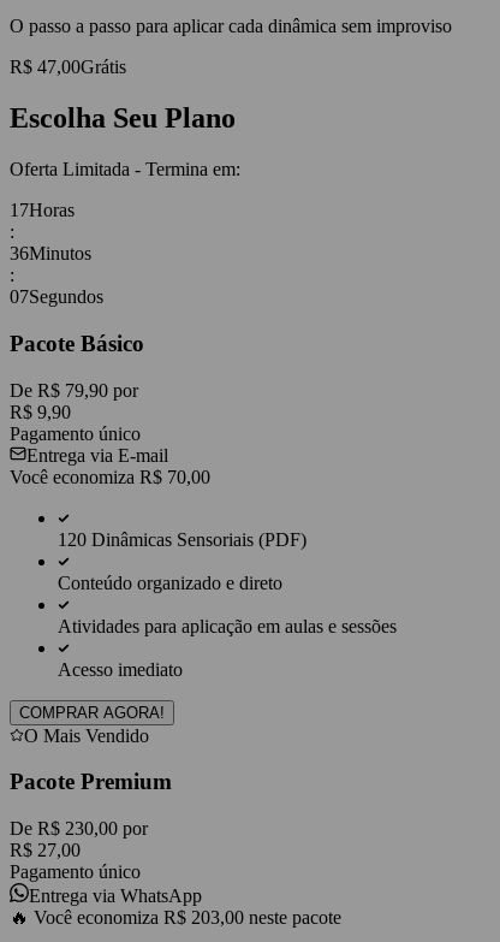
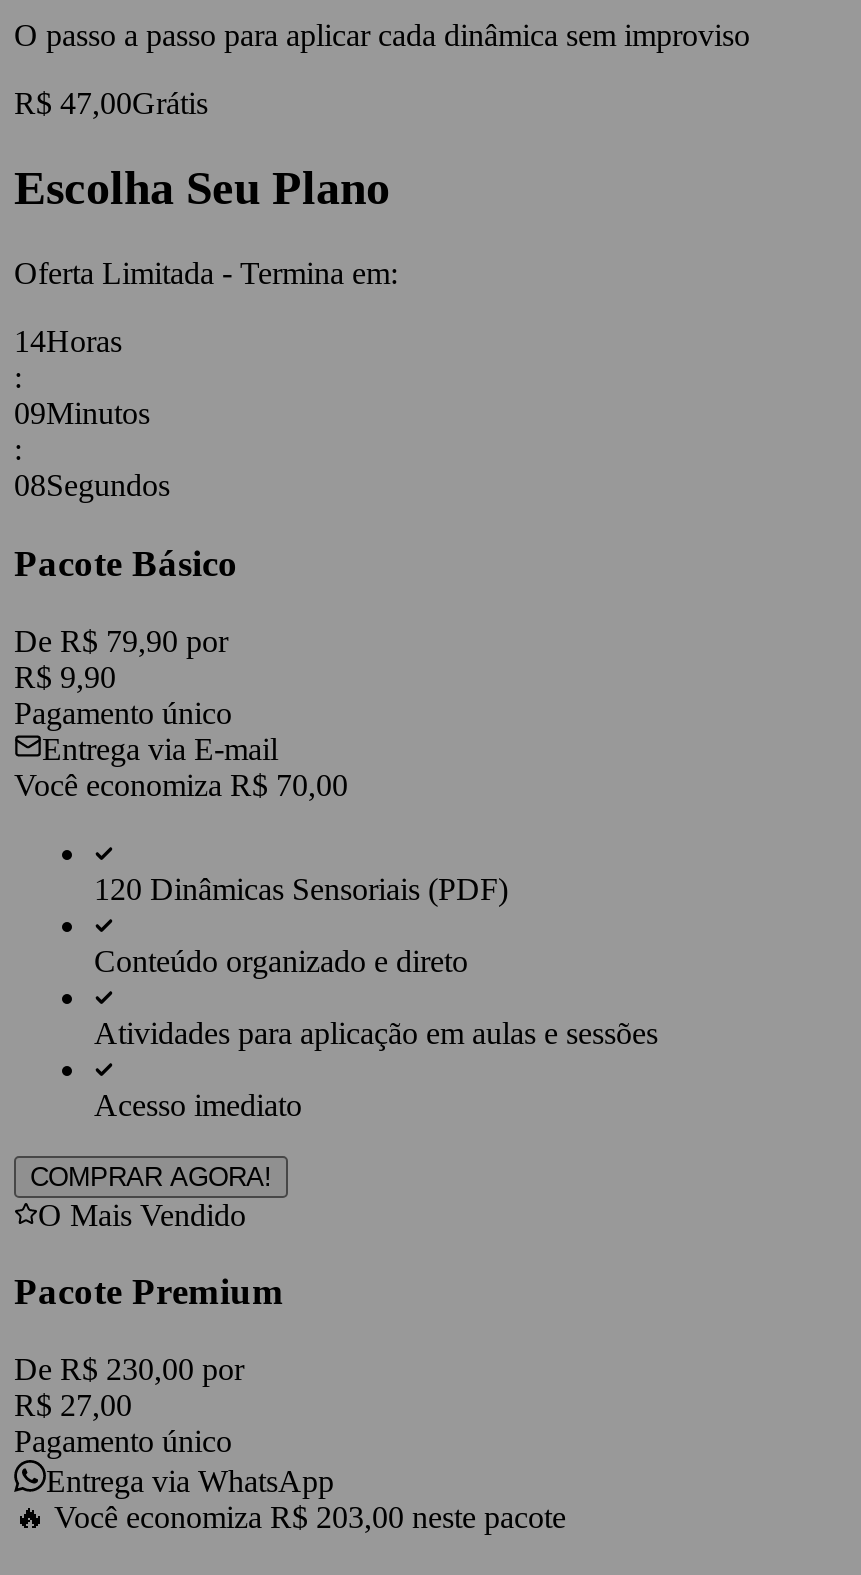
[10,200,75,221] 17Horas -> [14,325,122,359] 14Horas
[10,243,91,264] 36Minutos -> [14,397,150,431] 09Minutos

